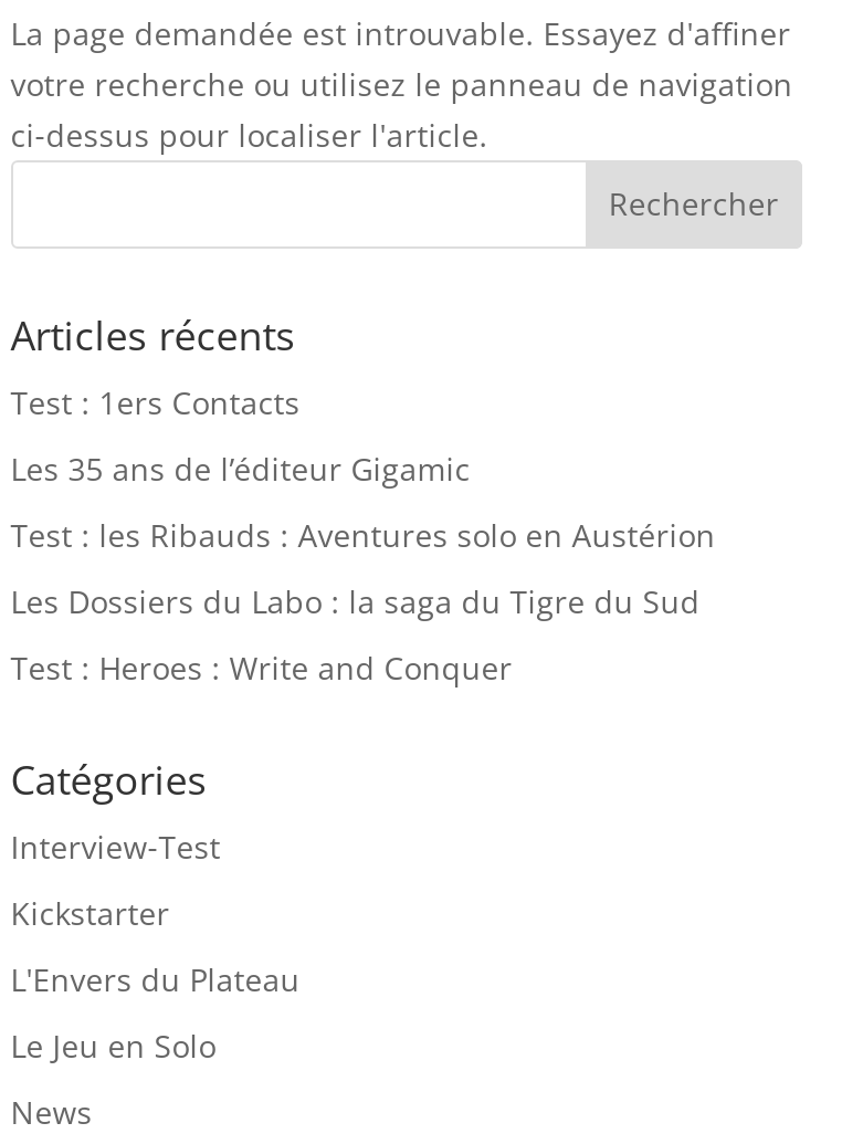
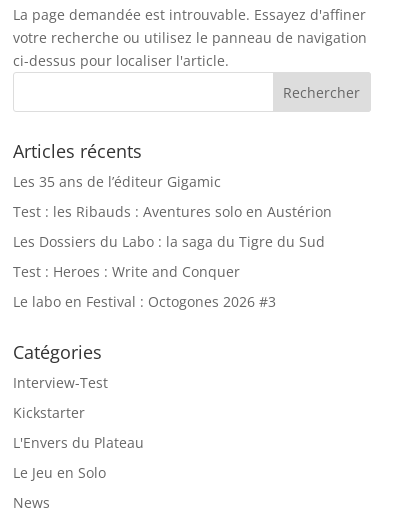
[11,380,300,422] Test : 1ers Contacts -> none
moved [11,447,716,688] -> [13,172,332,281]: Les 35 ans de l’éditeur Gigamic | Test : les Ribauds : Aventures solo en Austérion | Les Dossiers du Labo : la saga du Tigre du Sud | Test : Heroes : Write and Conquer
none -> [13,292,276,311] Le labo en Festival : Octogones 2026 #3

